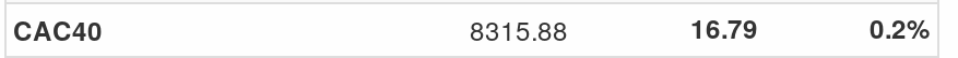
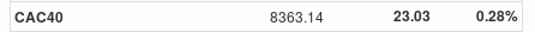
[470,10,568,46] 8315.88 -> [270,5,324,26] 8363.14
[690,8,758,46] 16.79 -> [393,4,431,26] 23.03
[870,8,931,46] 0.2% -> [476,4,518,26] 0.28%

